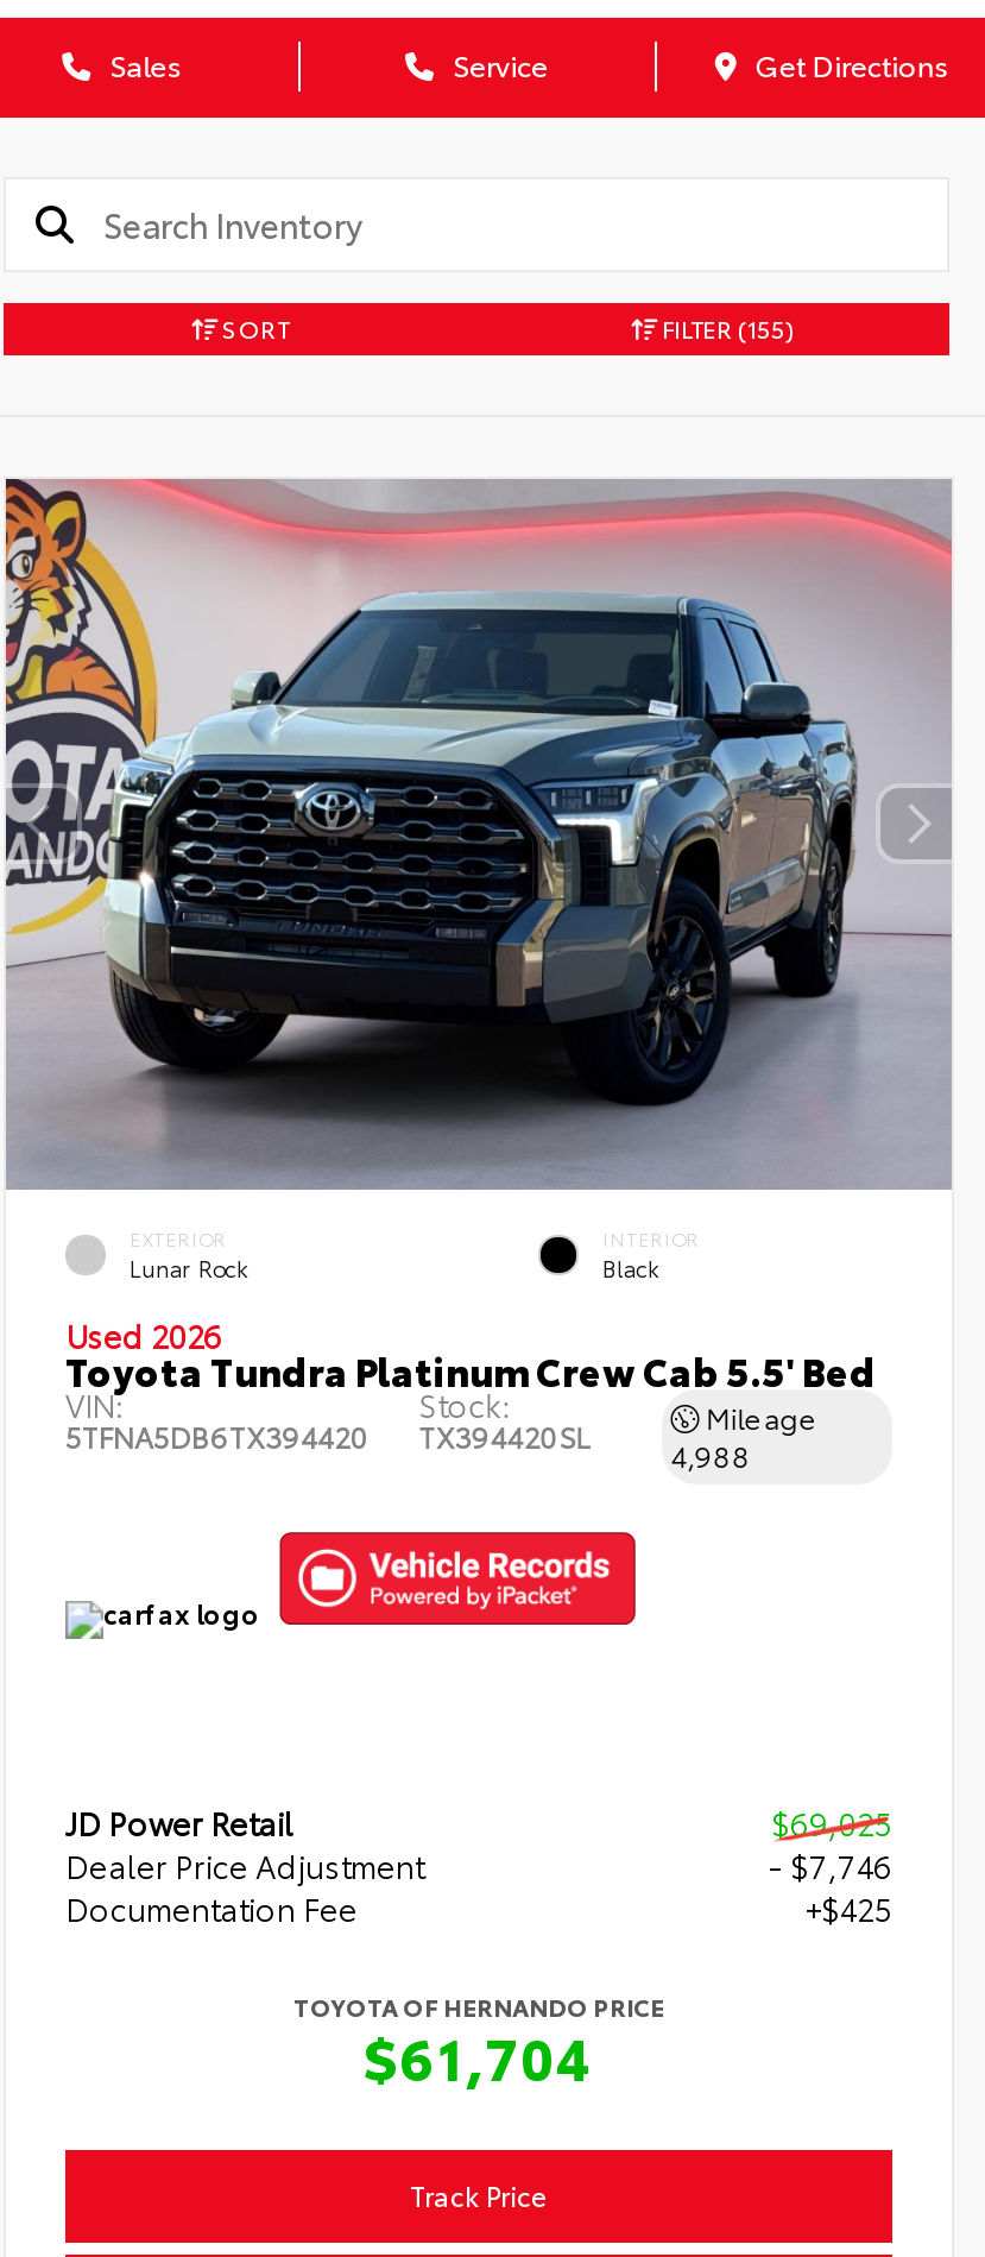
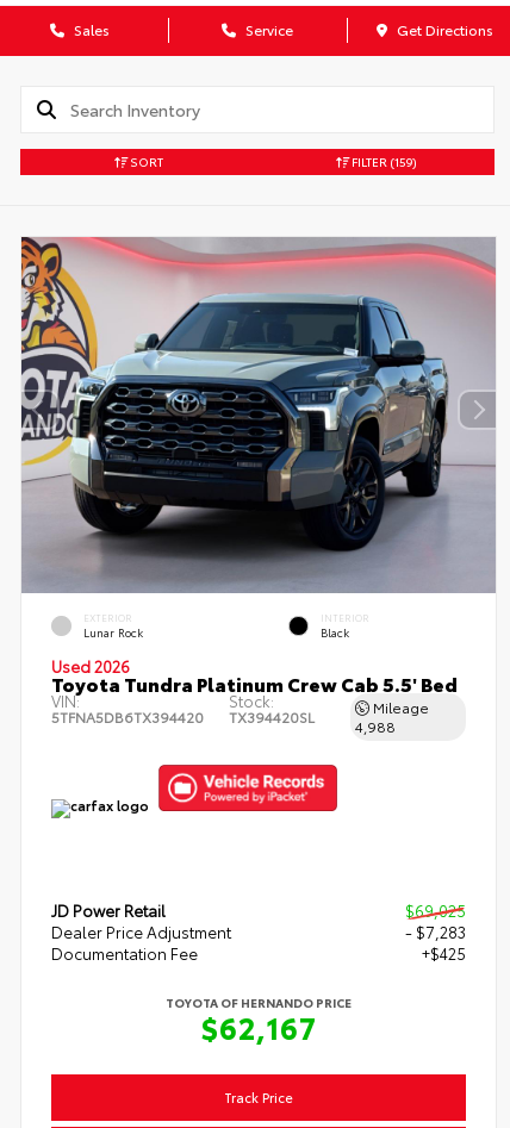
[657,310,795,345] FILTER (155) -> [349,152,416,170] FILTER (159)
[769,1844,892,1887] - $7,746 -> [405,921,466,943] - $7,283
[364,2014,594,2095] $61,704 -> [201,1006,316,1047] $62,167

